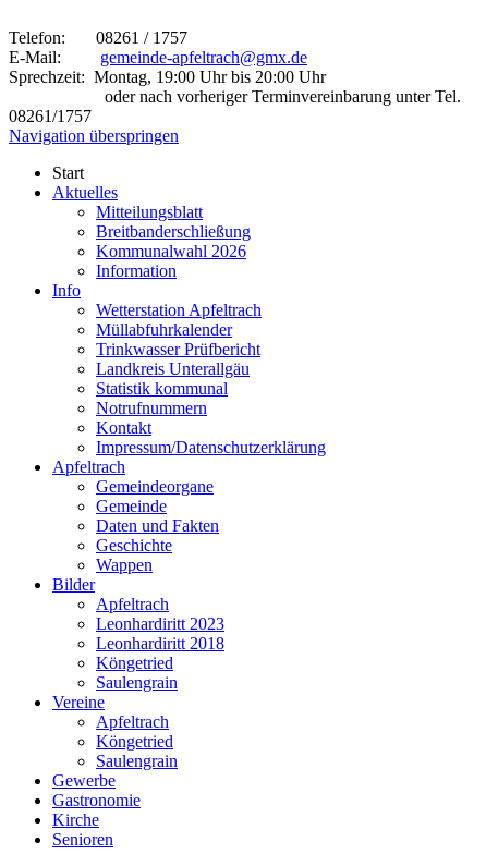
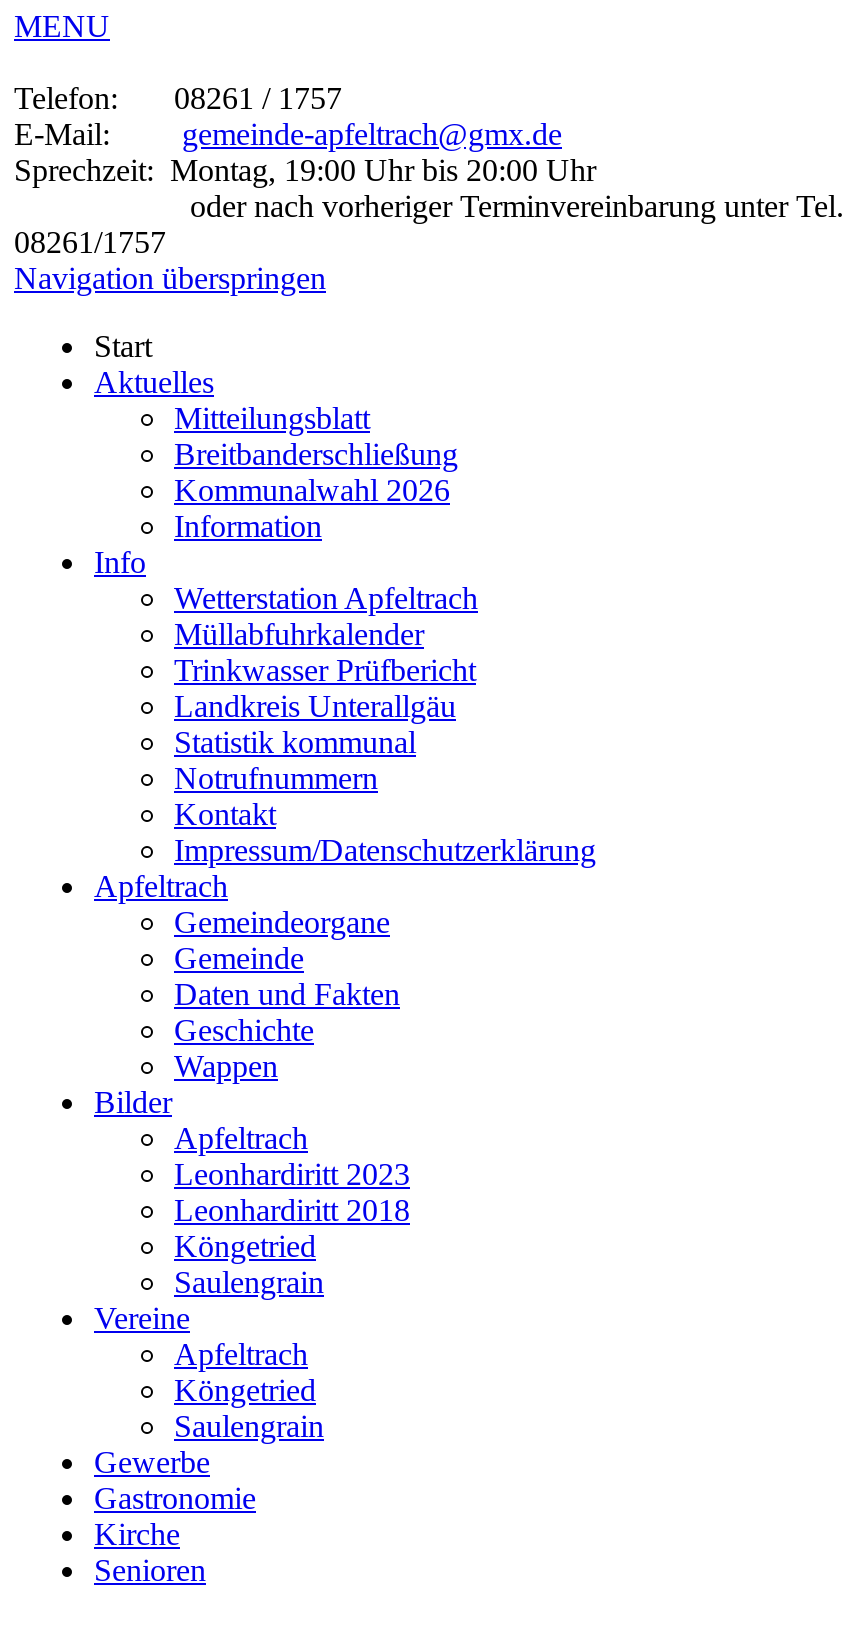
none -> [14,9,110,43] MENU

